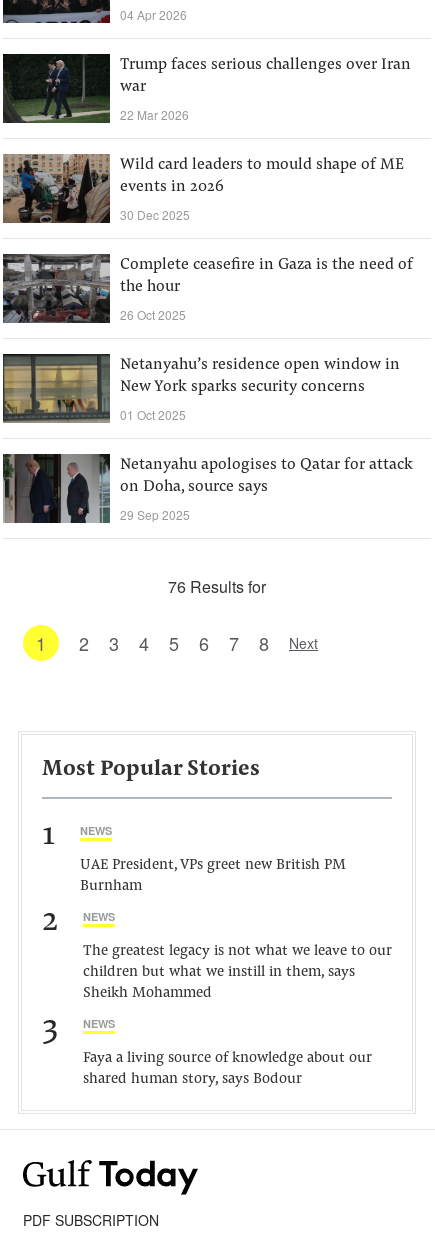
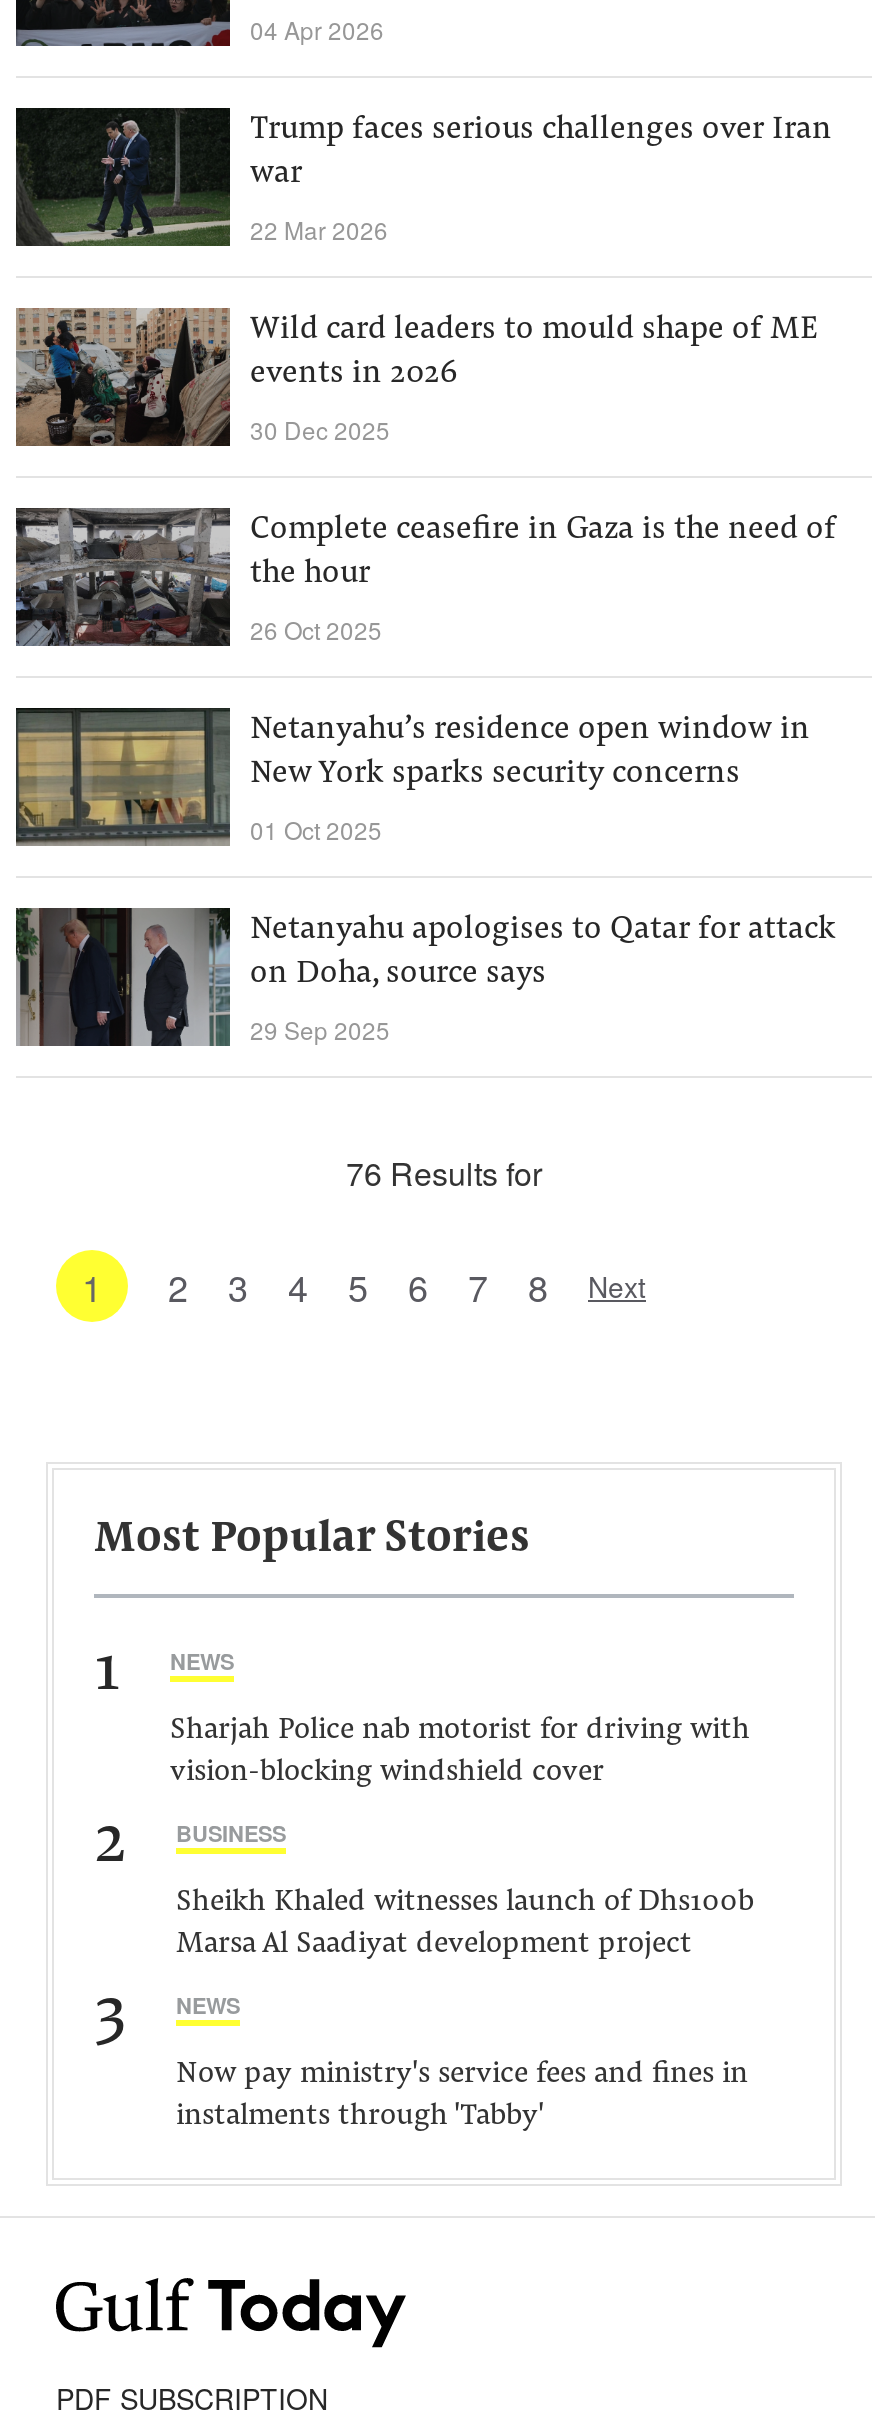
[80,858,346,894] UAE President, VPs greet new British PM | Burnham -> [170,1716,750,1788] Sharjah Police nab motorist for driving with | vision-blocking windshield cover
[83,909,115,924] NEWS -> [176,1818,286,1848] BUSINESS
[83,944,392,1001] The greatest legacy is not what we leave to our | children but what we instill in them, says | Sheikh Mohammed -> [176,1888,754,1960] Sheikh Khaled witnesses launch of Dhs100b | Marsa Al Saadiyat development project
[83,1051,372,1087] Faya a living source of knowledge about our | shared human story, says Bodour -> [176,2060,748,2132] Now pay ministry's service fees and fines in | instalments through 'Tabby'

